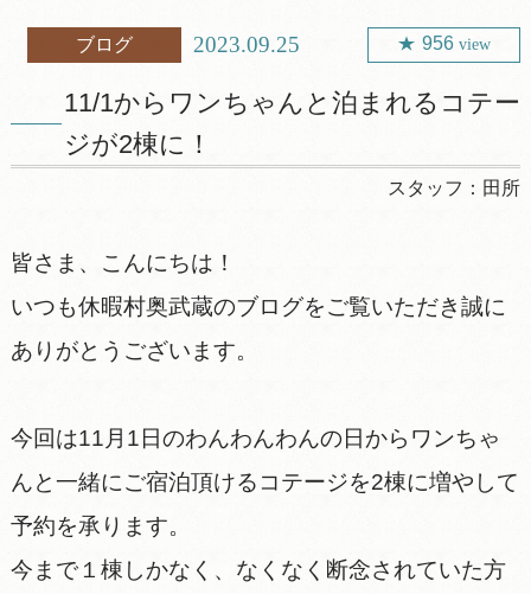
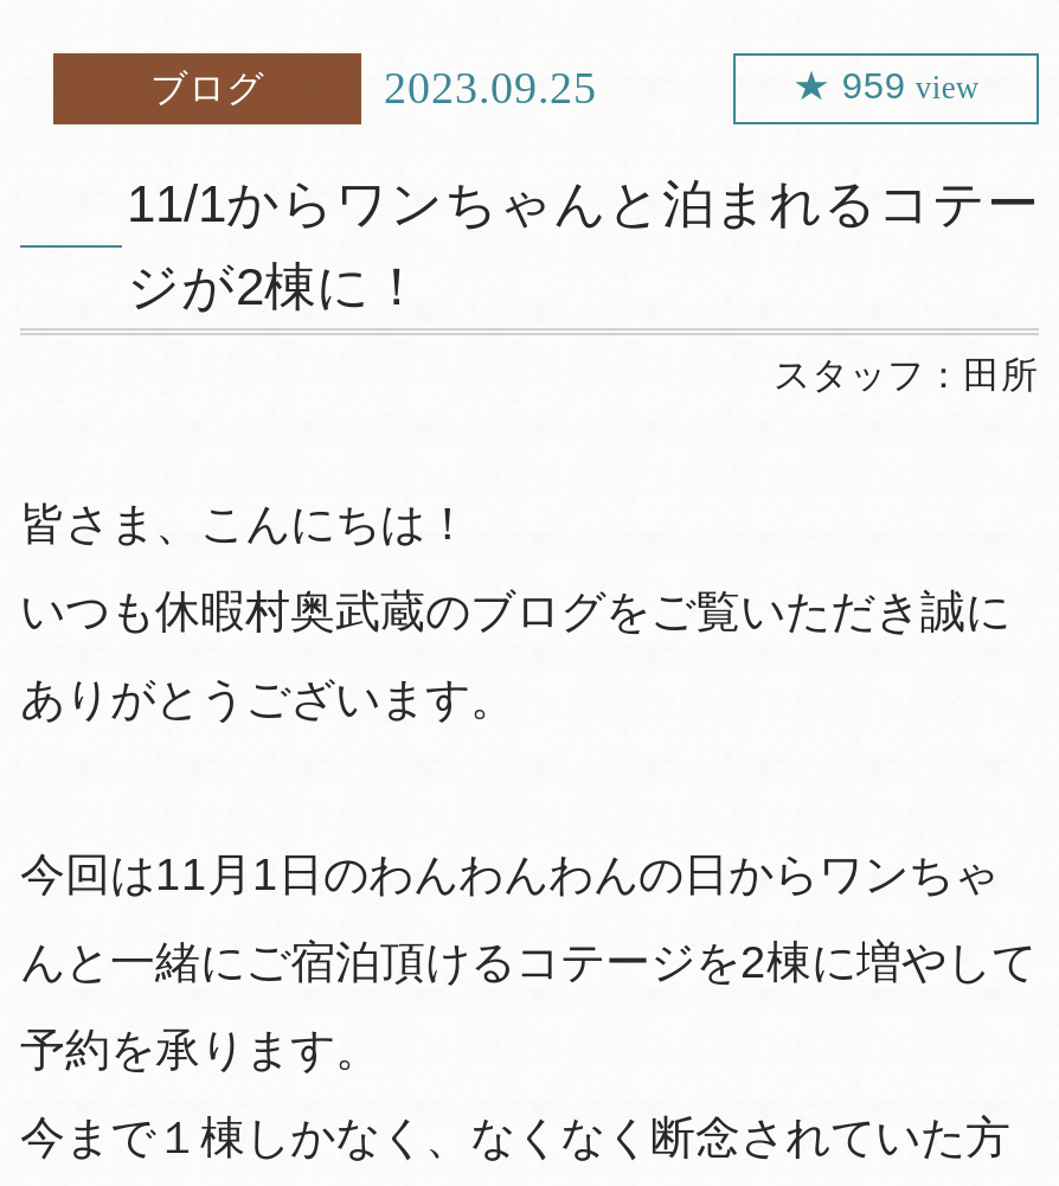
[422,33,491,54] 956 view -> [842,66,979,106] 959 view

